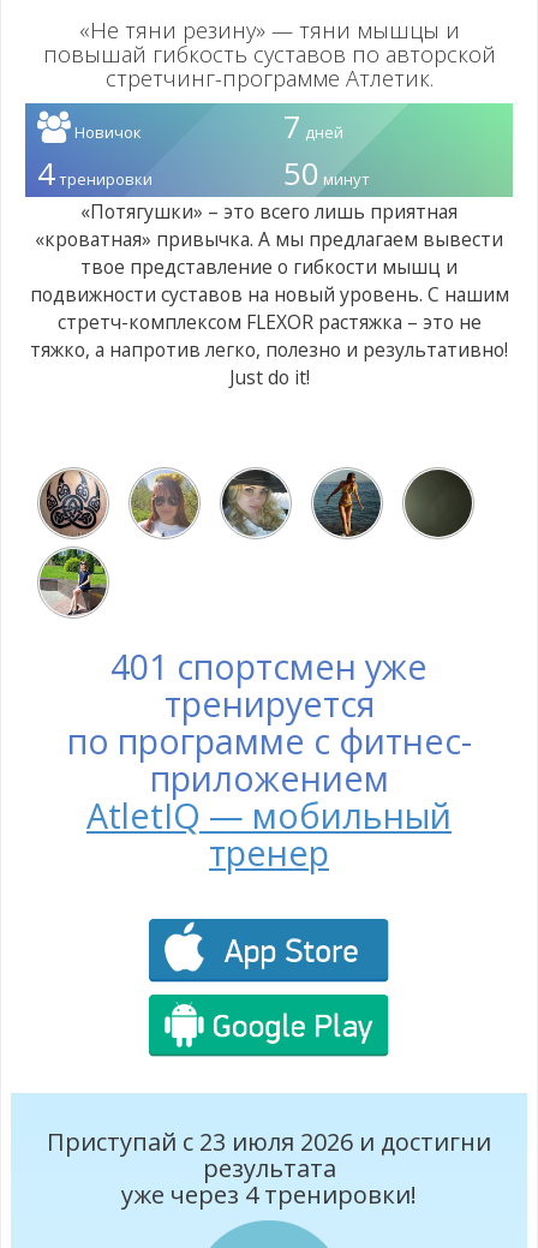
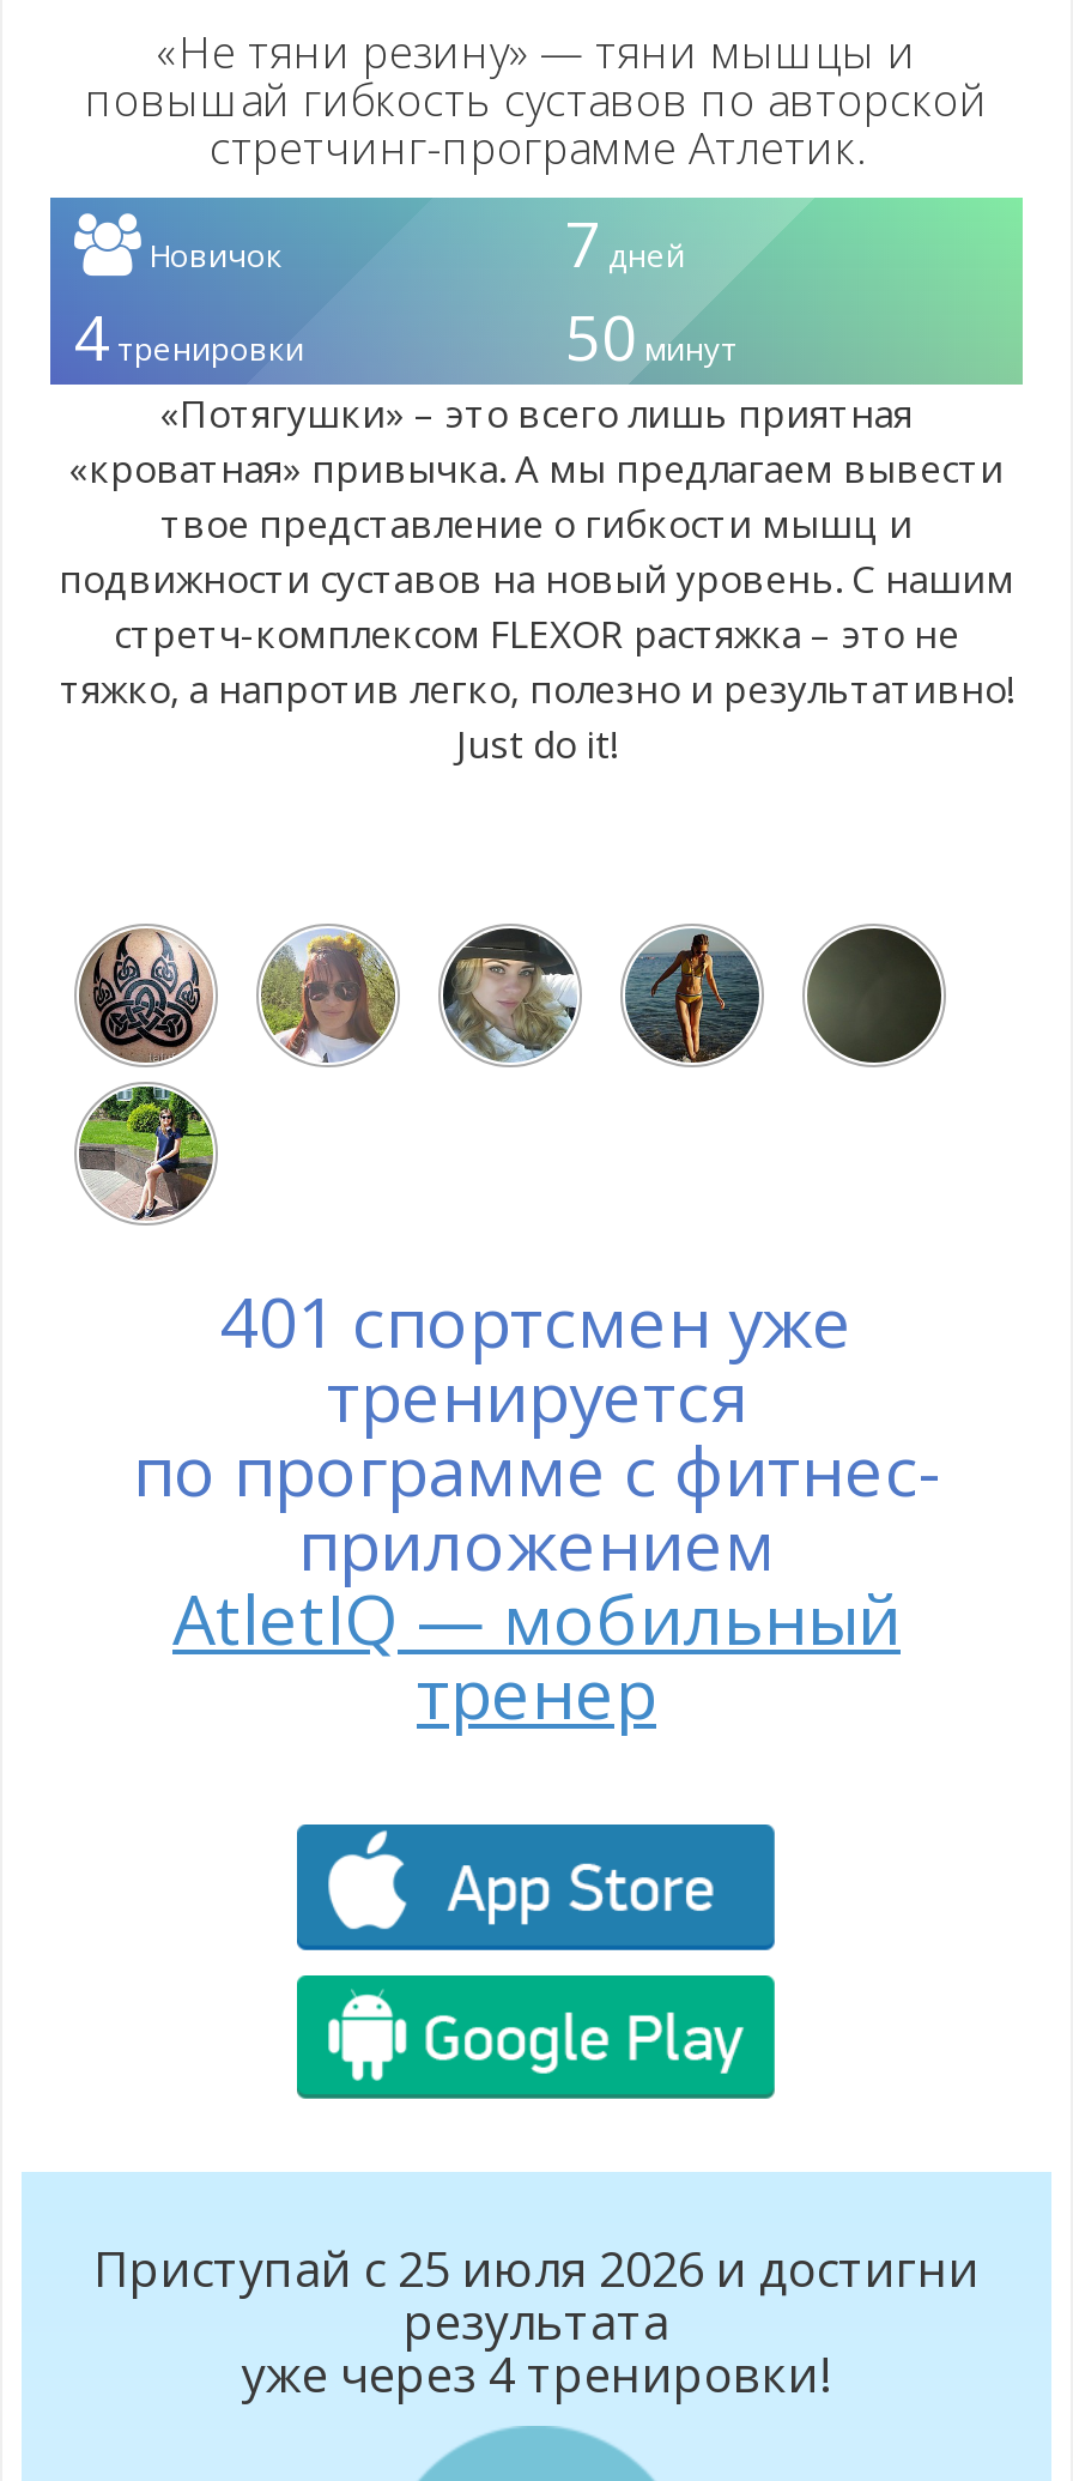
[47,1125,491,1158] Приступай с 23 июля 2026 и достигни -> [93,2237,980,2301] Приступай с 25 июля 2026 и достигни

